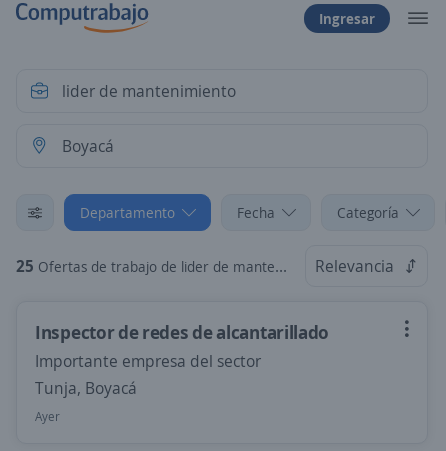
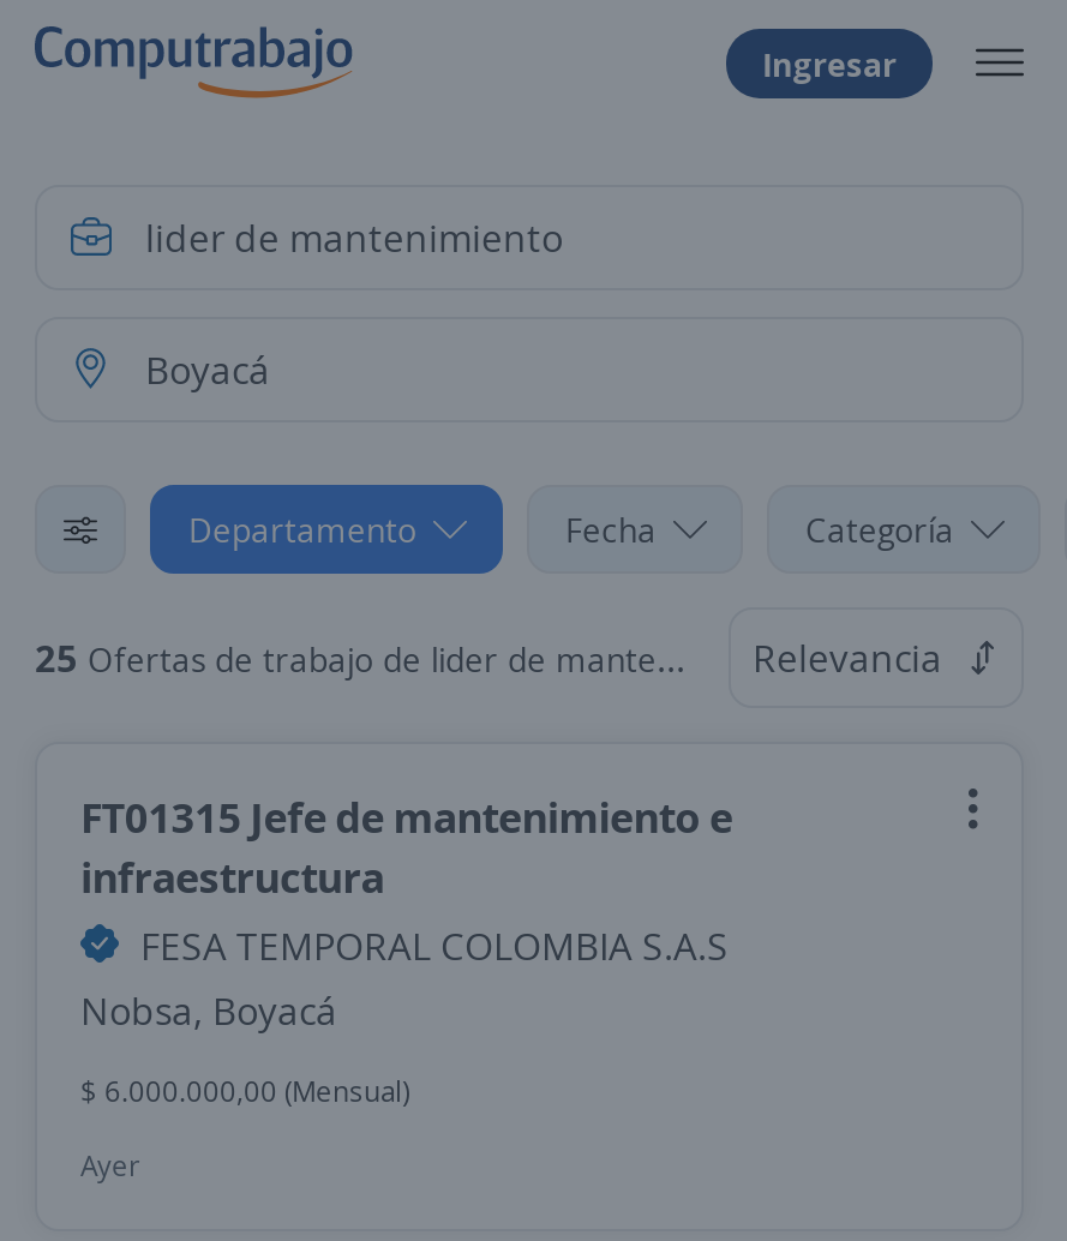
[35,320,329,399] Inspector de redes de alcantarillado | Importante empresa del sector | Tunja, Boyacá -> [80,787,733,1111] FT01315 Jefe de mantenimiento e | infraestructura | FESA TEMPORAL COLOMBIA S.A.S | Nobsa, Boyacá | $ 6.000.000,00 (Mensual)

